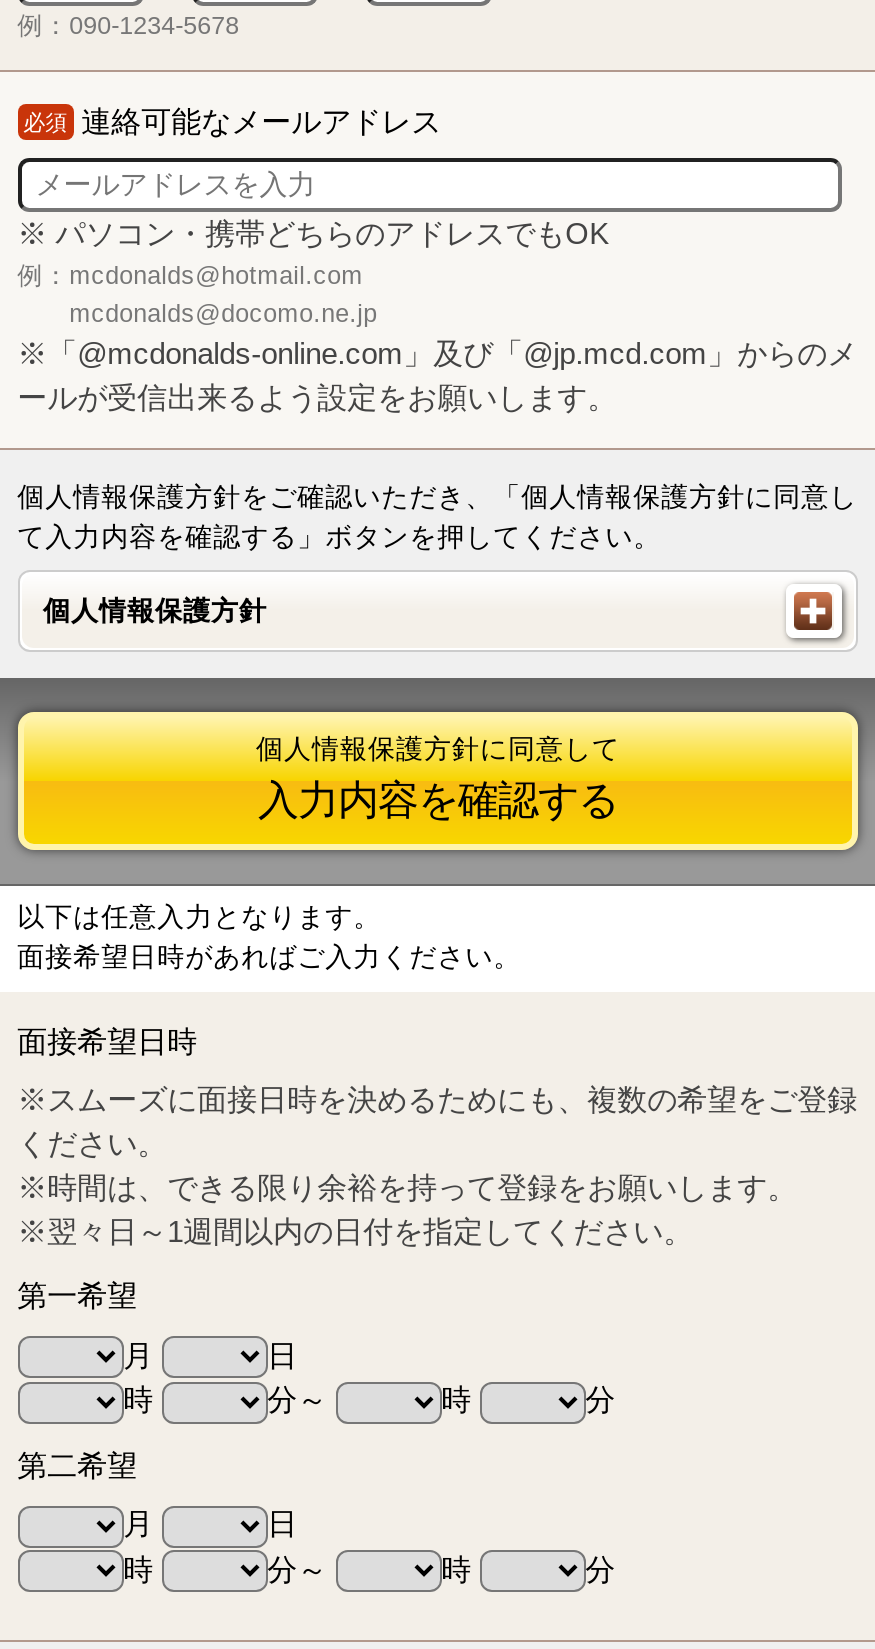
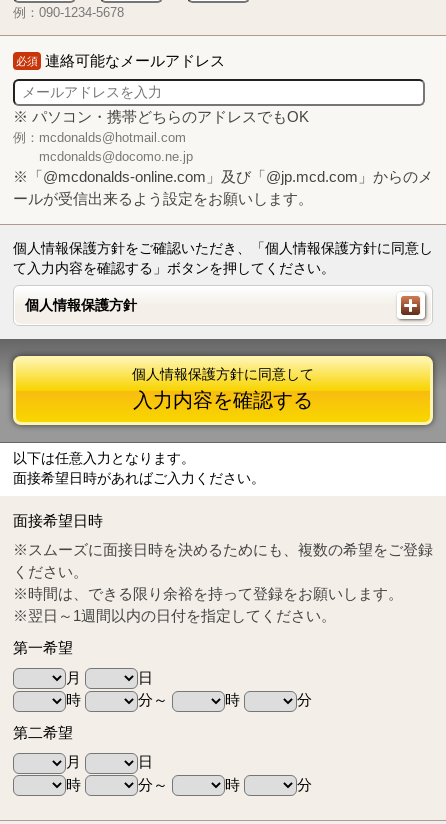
[17,1214,693,1248] ※翌々日～1週間以内の日付を指定してください。 -> [13,607,336,624] ※翌日～1週間以内の日付を指定してください。

